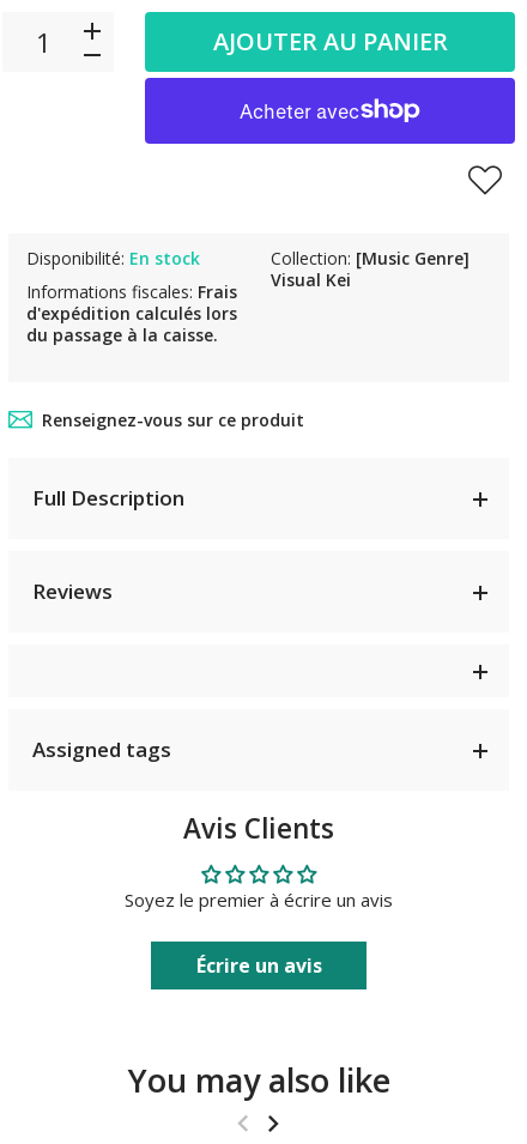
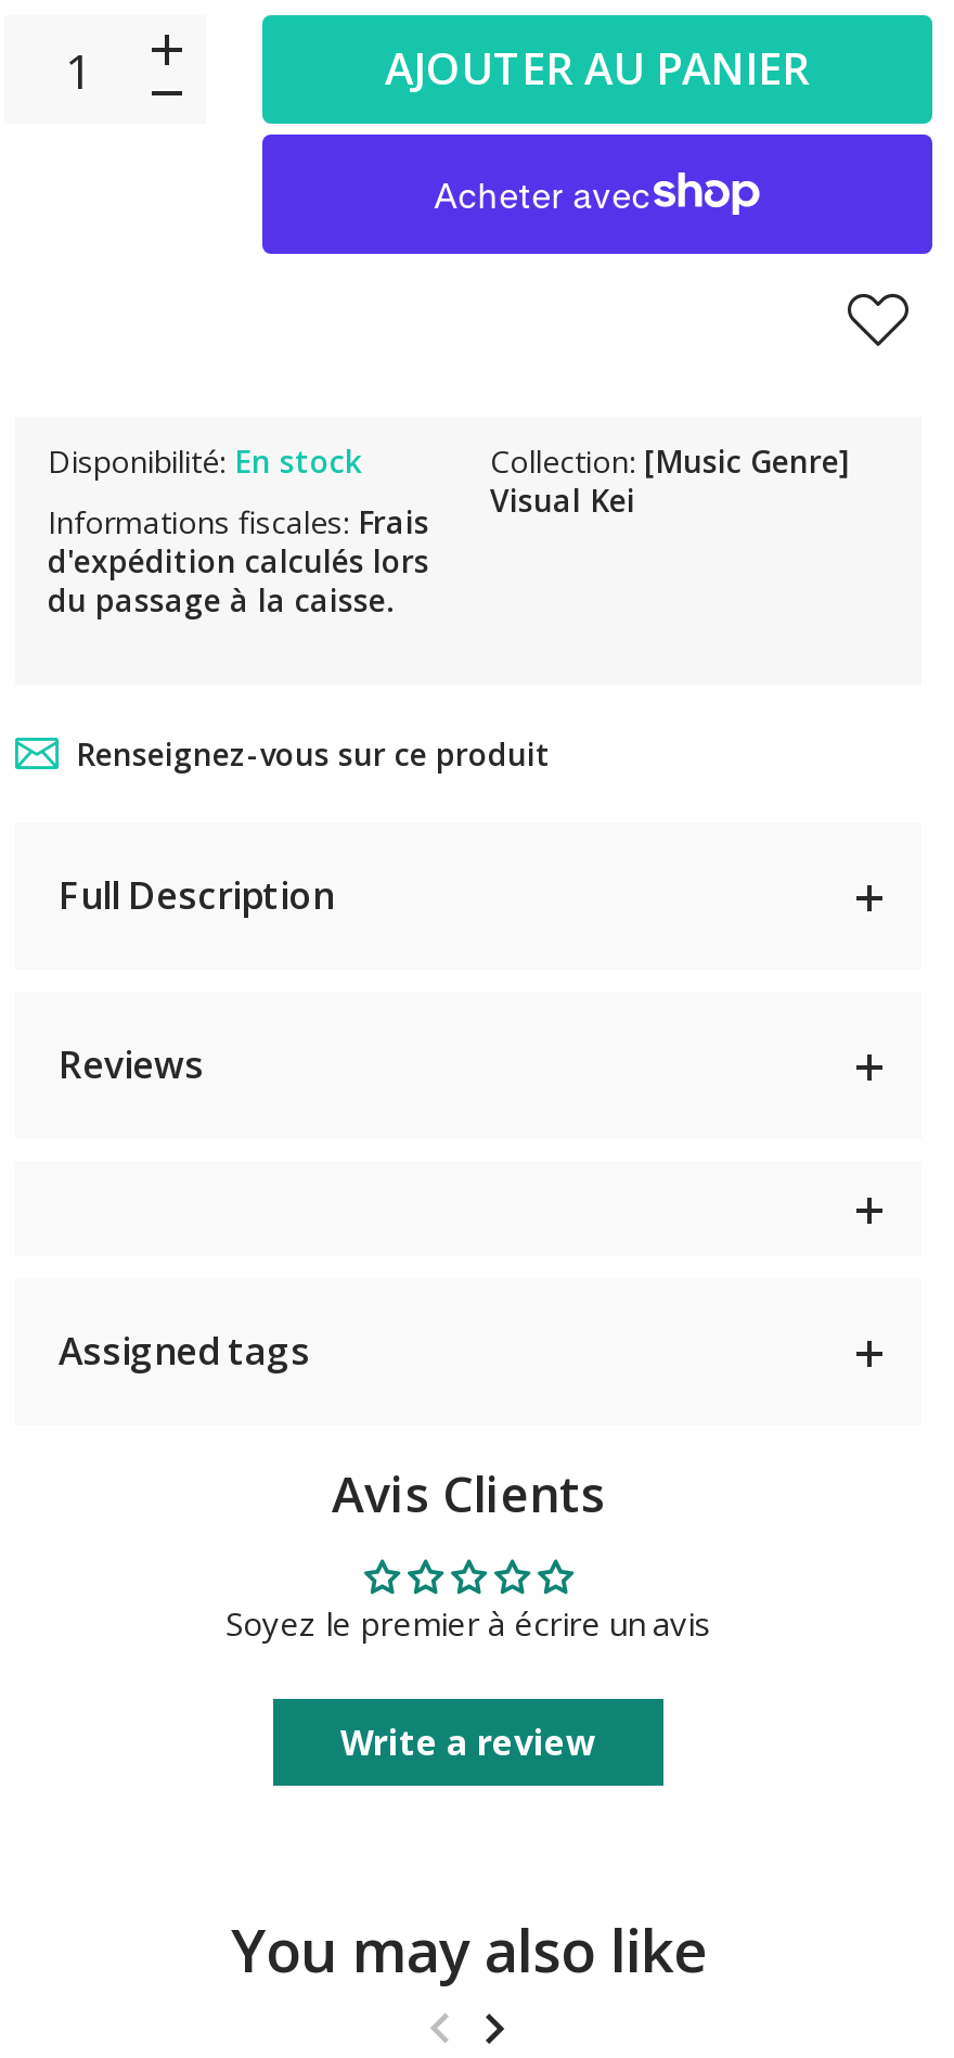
[196,952,322,978] Écrire un avis -> [340,1718,596,1766] Write a review

